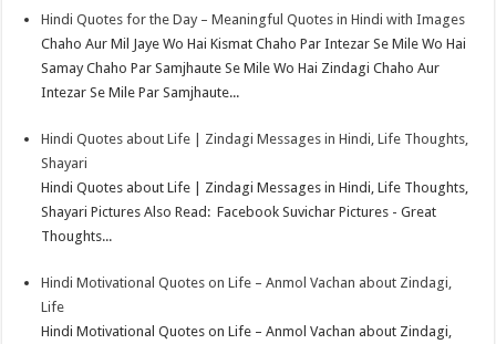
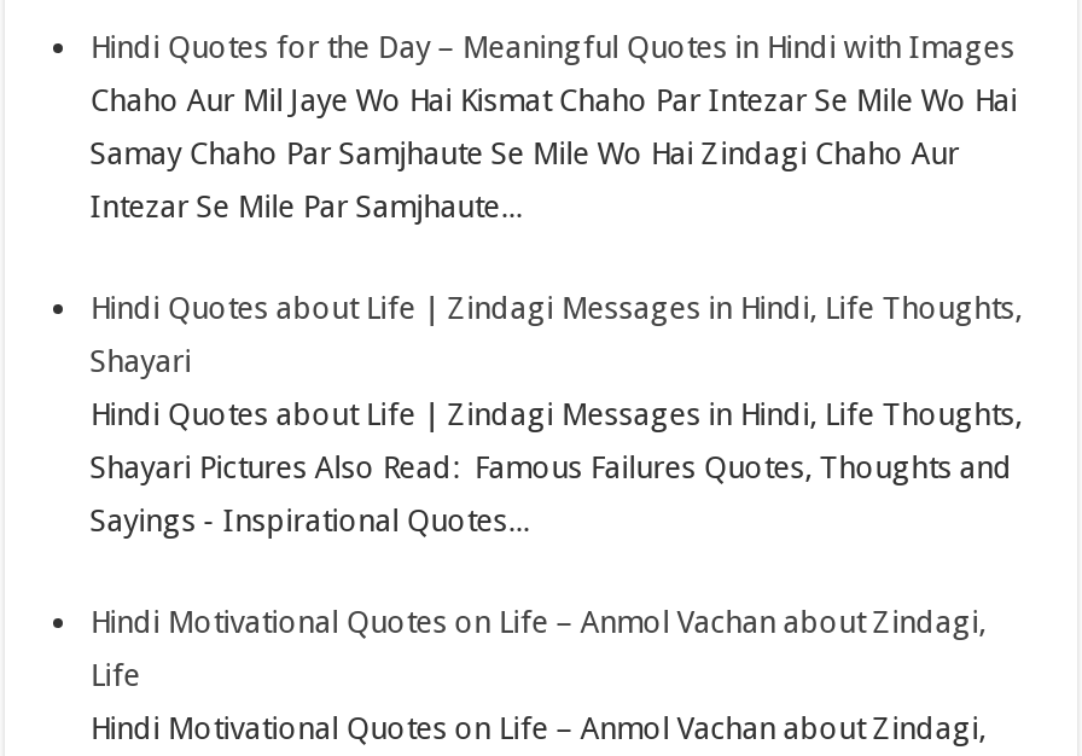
[41,203,436,220] Shayari Pictures Also Read: Facebook Suvichar Pictures - Great -> [90,448,1012,484] Shayari Pictures Also Read: Famous Failures Quotes, Thoughts and
[41,227,112,244] Thoughts... -> [90,501,529,537] Sayings - Inspirational Quotes...

